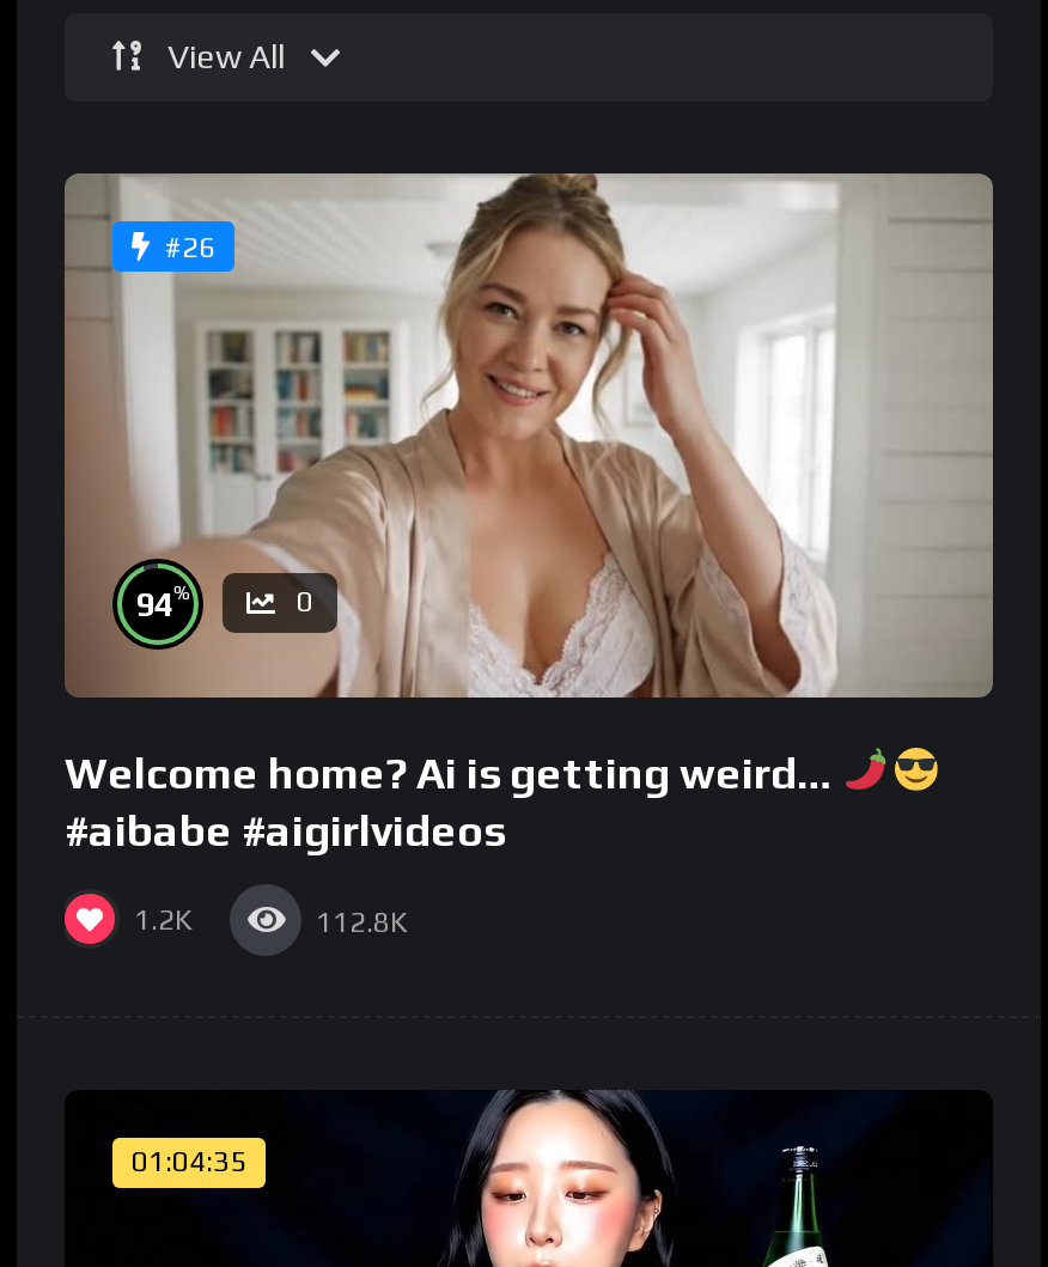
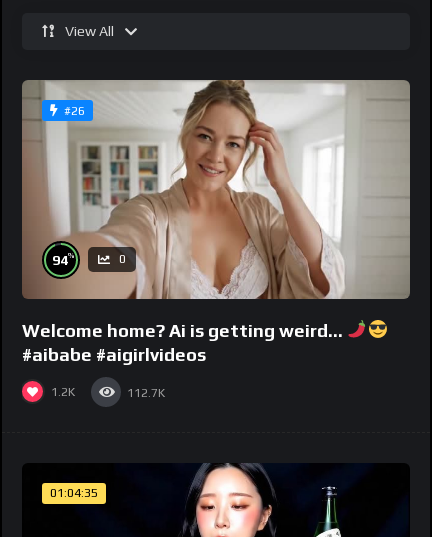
[316,905,407,938] 112.8K -> [127,386,165,400] 112.7K

